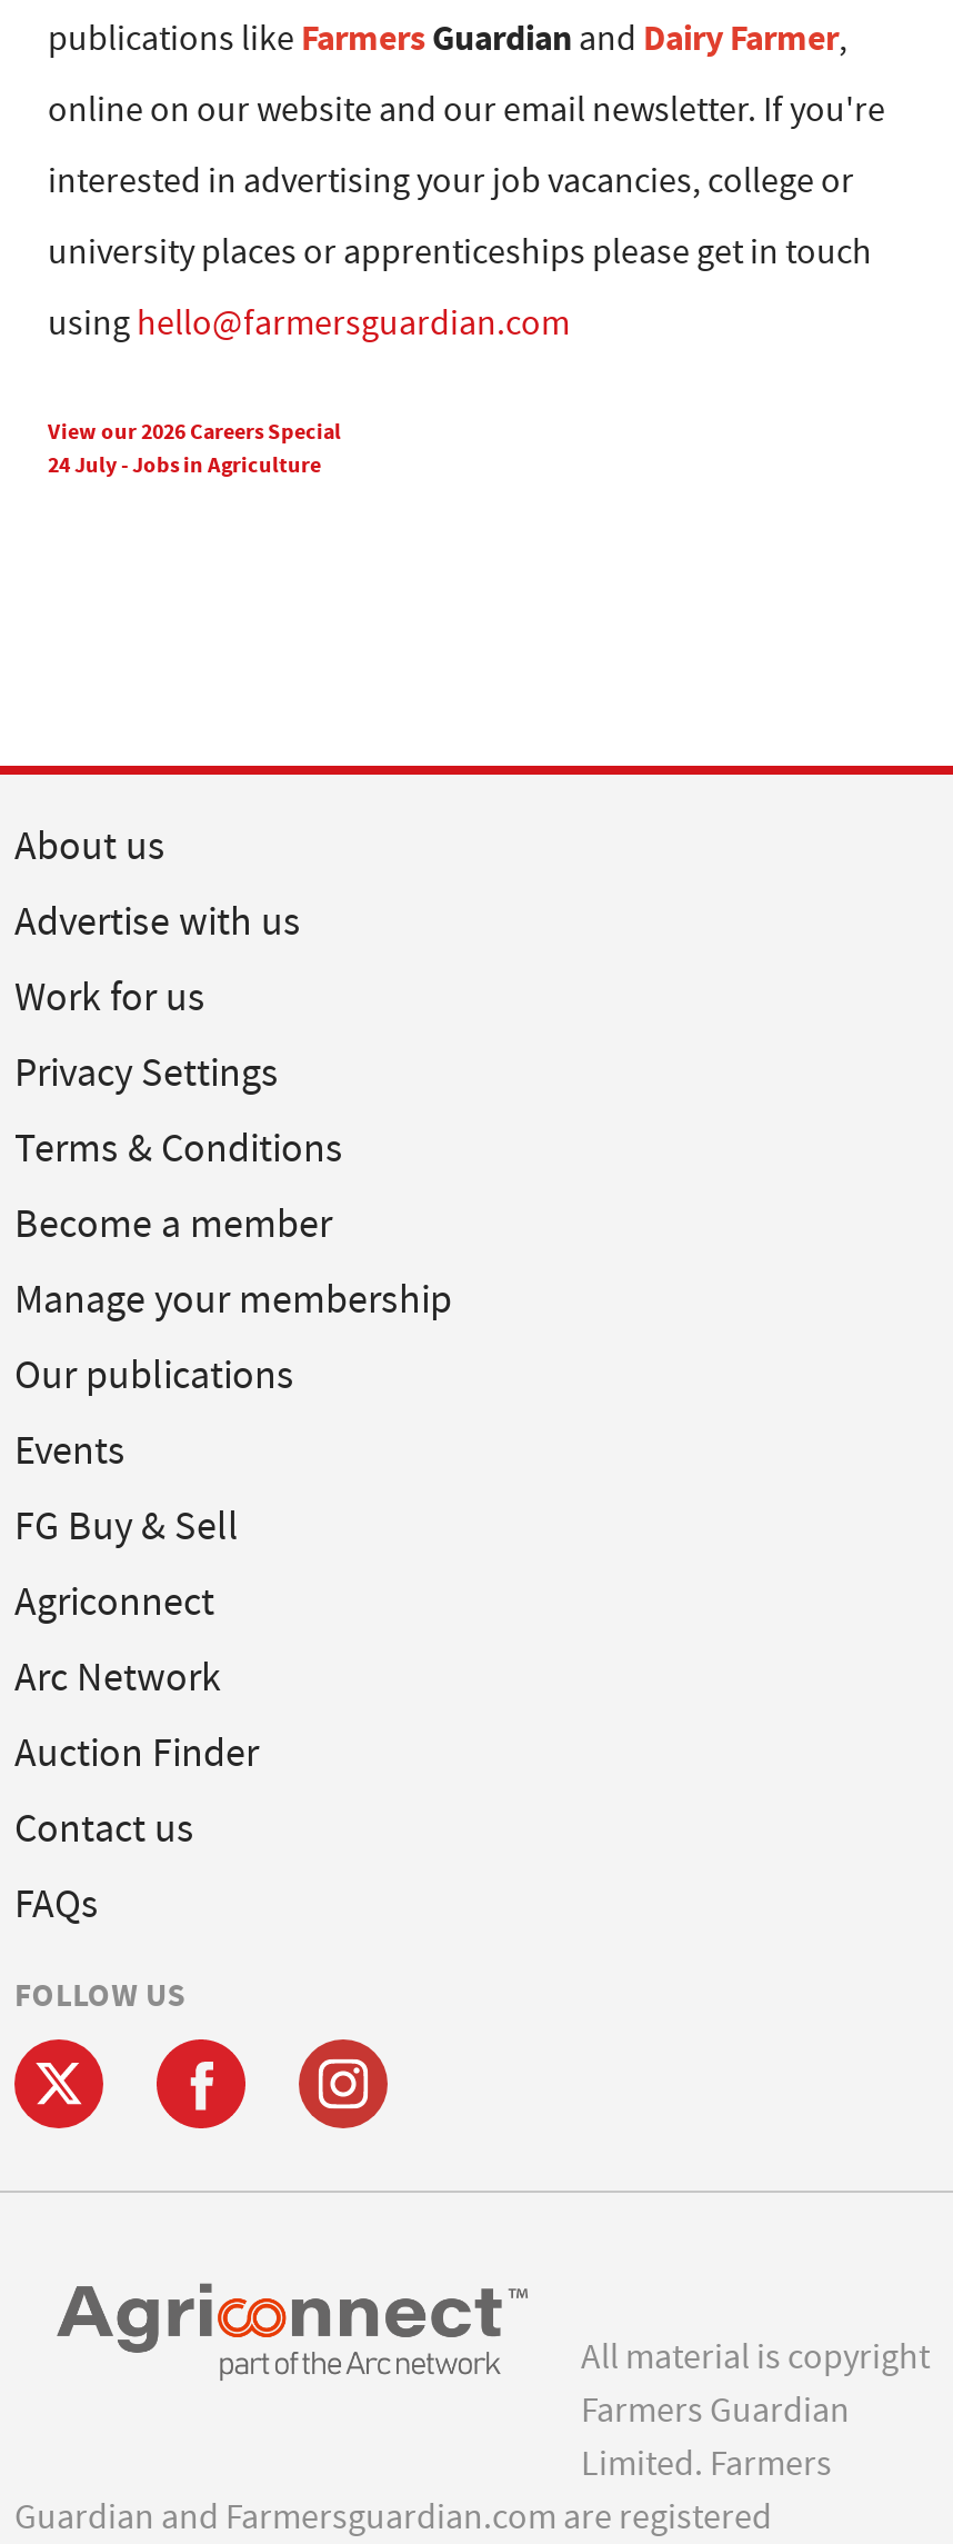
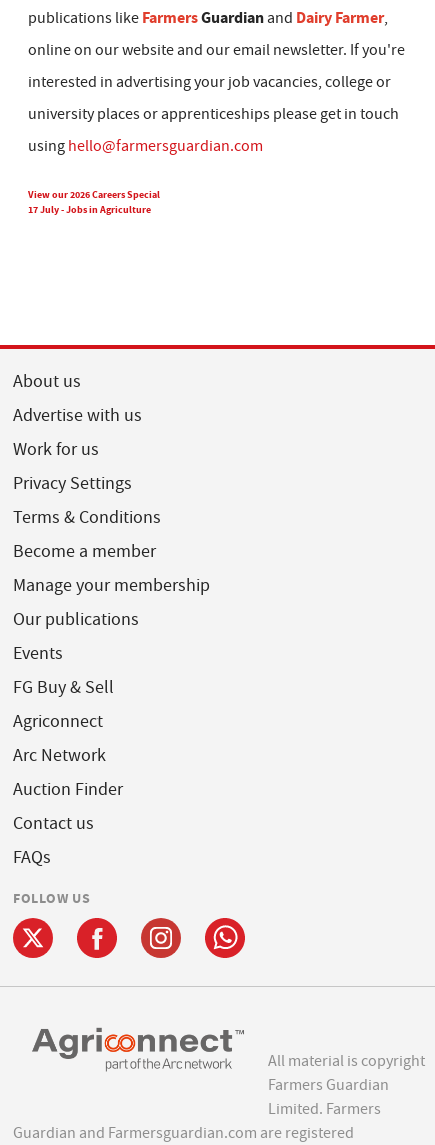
[48,450,321,479] 24 July - Jobs in Agriculture -> [28,203,151,216] 17 July - Jobs in Agriculture
none -> [204,917,246,959] [image]

